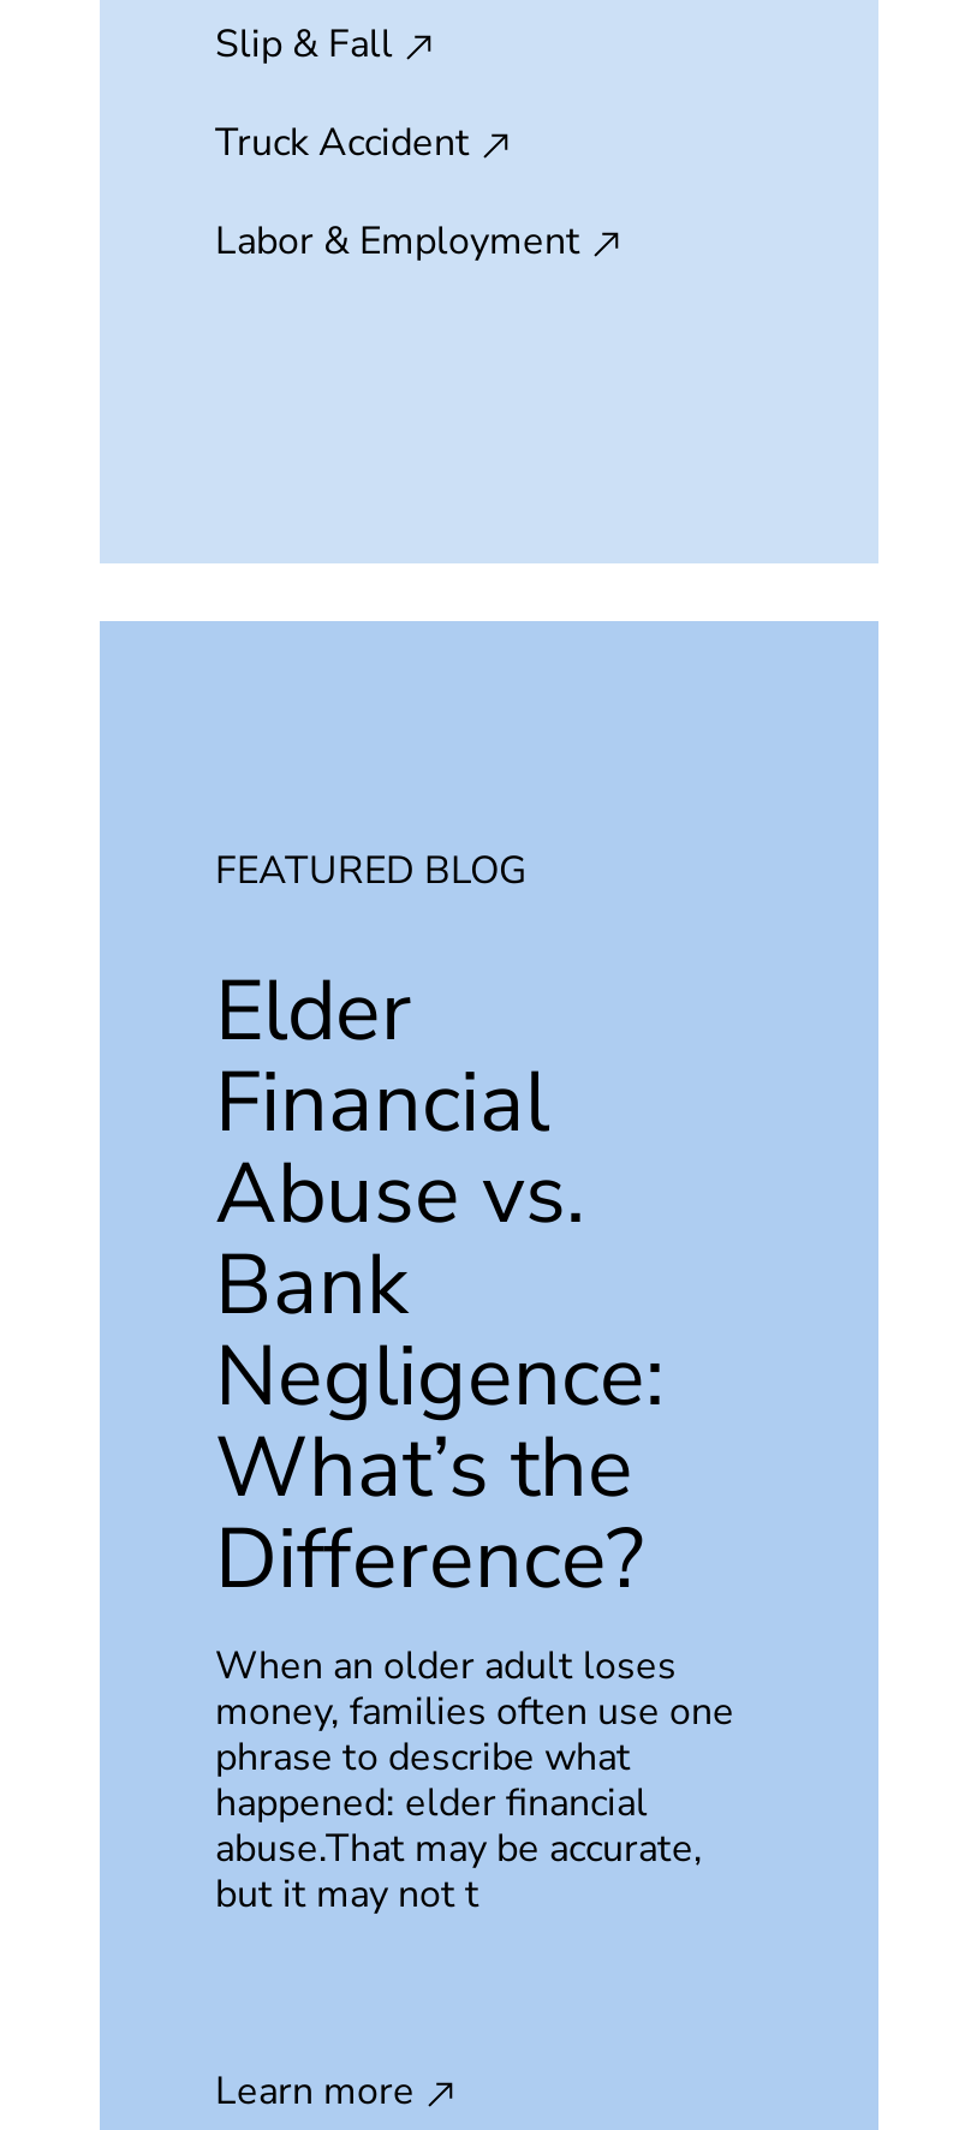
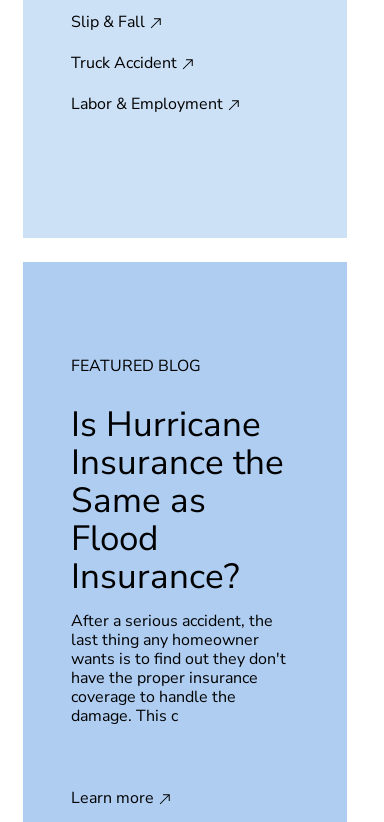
[215,955,734,1921] Elder | Financial | Abuse vs. | Bank | Negligence: | What’s the | Difference? | When an older adult loses | money, families often use one | phrase to describe what | happened: elder financial | abuse.That may be accurate, | but it may not t -> [71,401,286,727] Is Hurricane | Insurance the | Same as | Flood | Insurance? | After a serious accident, the | last thing any homeowner | wants is to find out they don't | have the proper insurance | coverage to handle the | damage. This c

